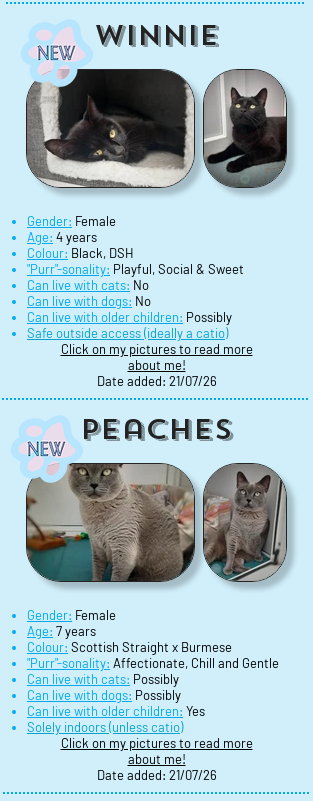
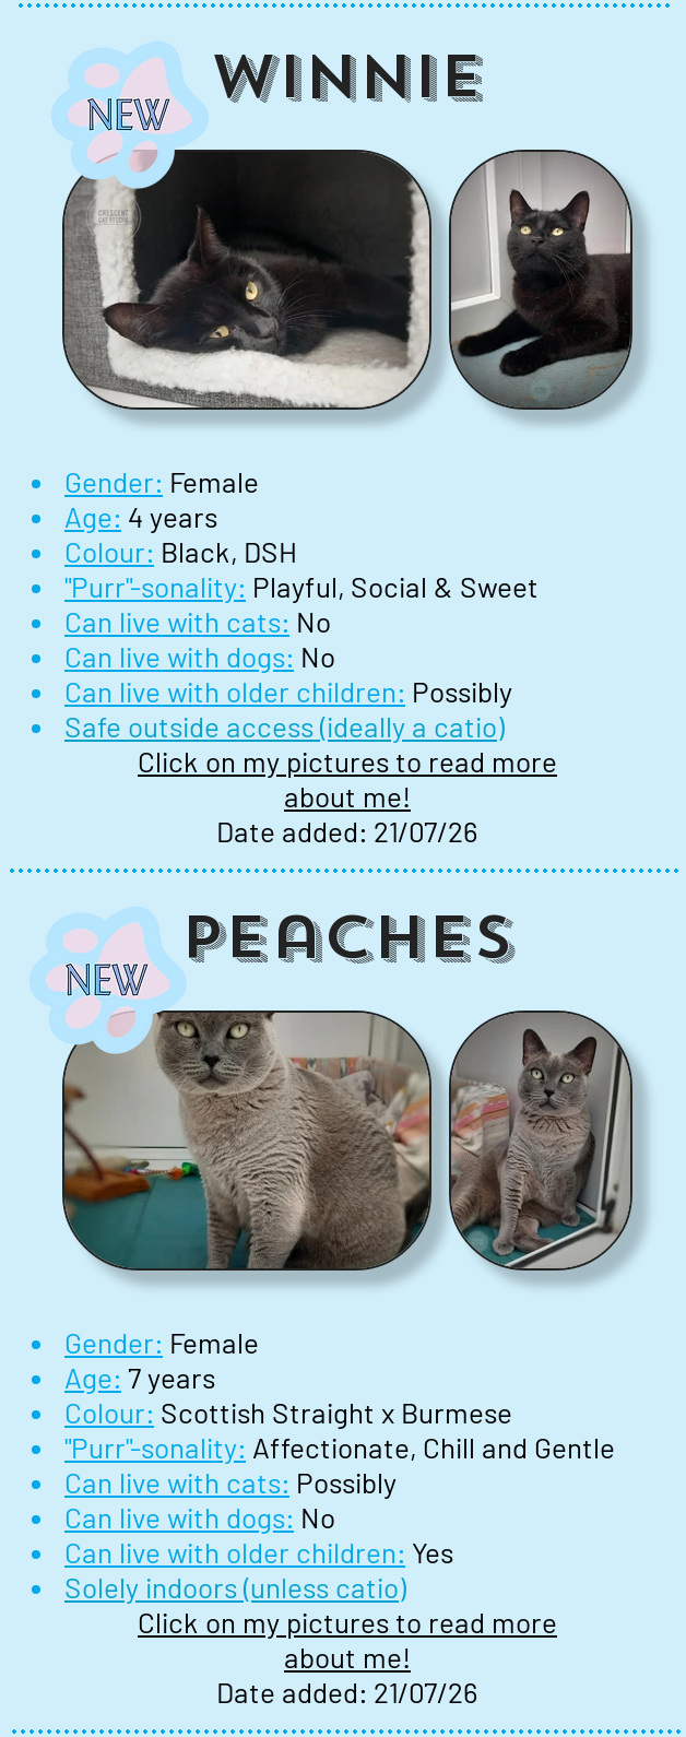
[27,687,181,703] Can live with dogs: Possibly -> [64,1500,335,1535] Can live with dogs: No

